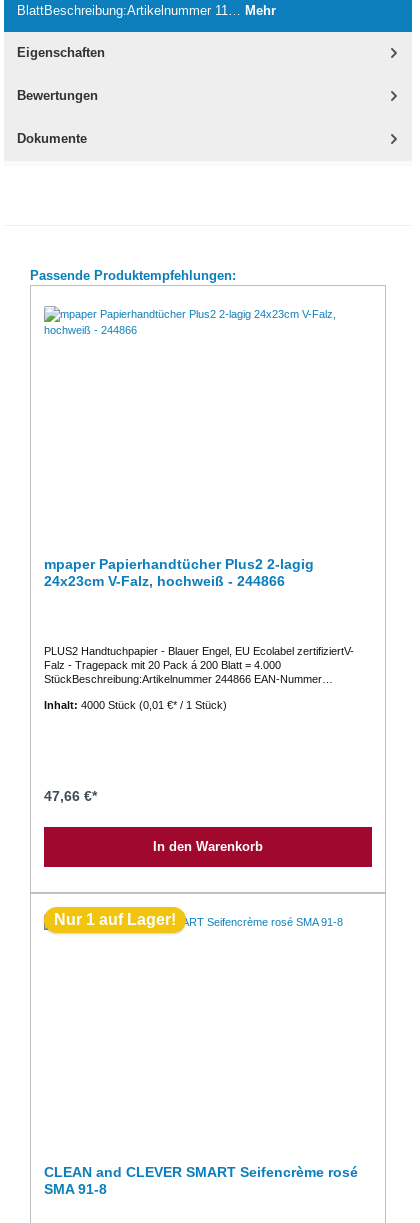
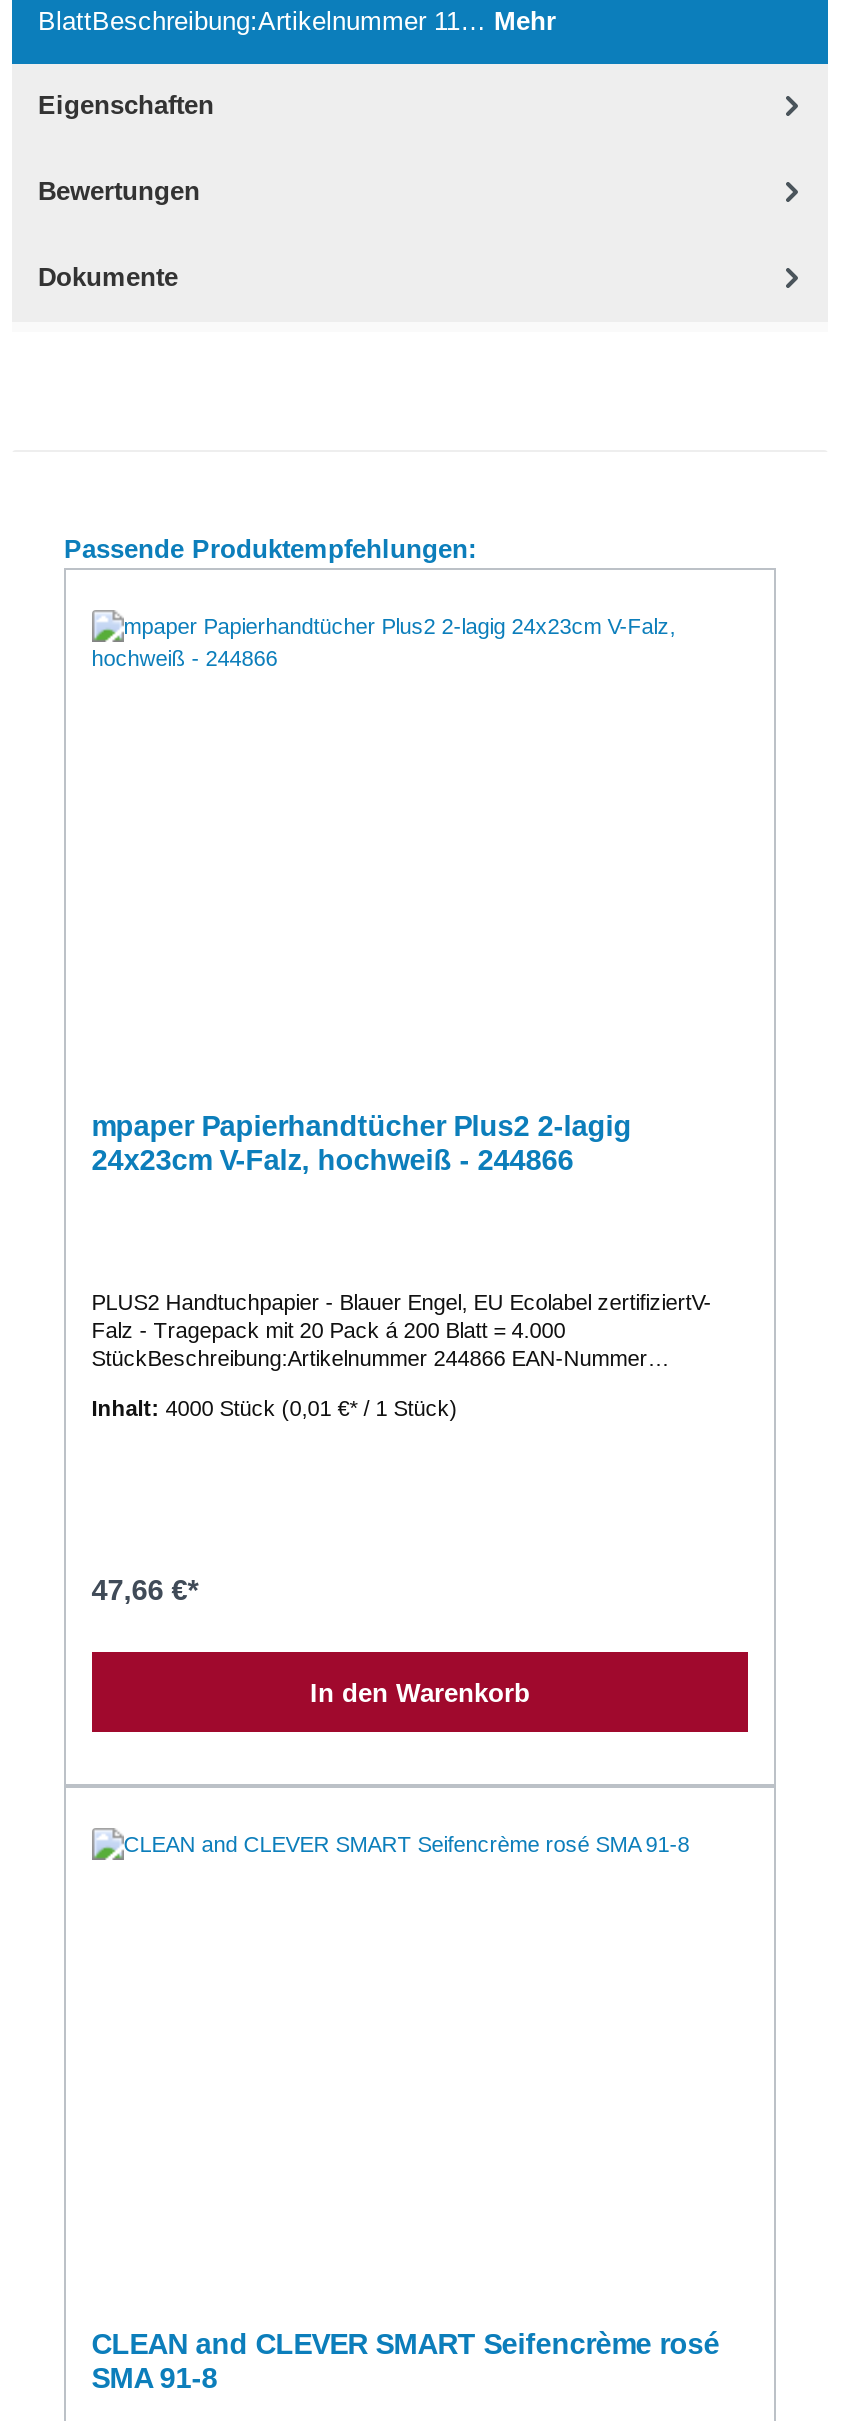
[54,911,176,928] Nur 1 auf Lager! -> none

